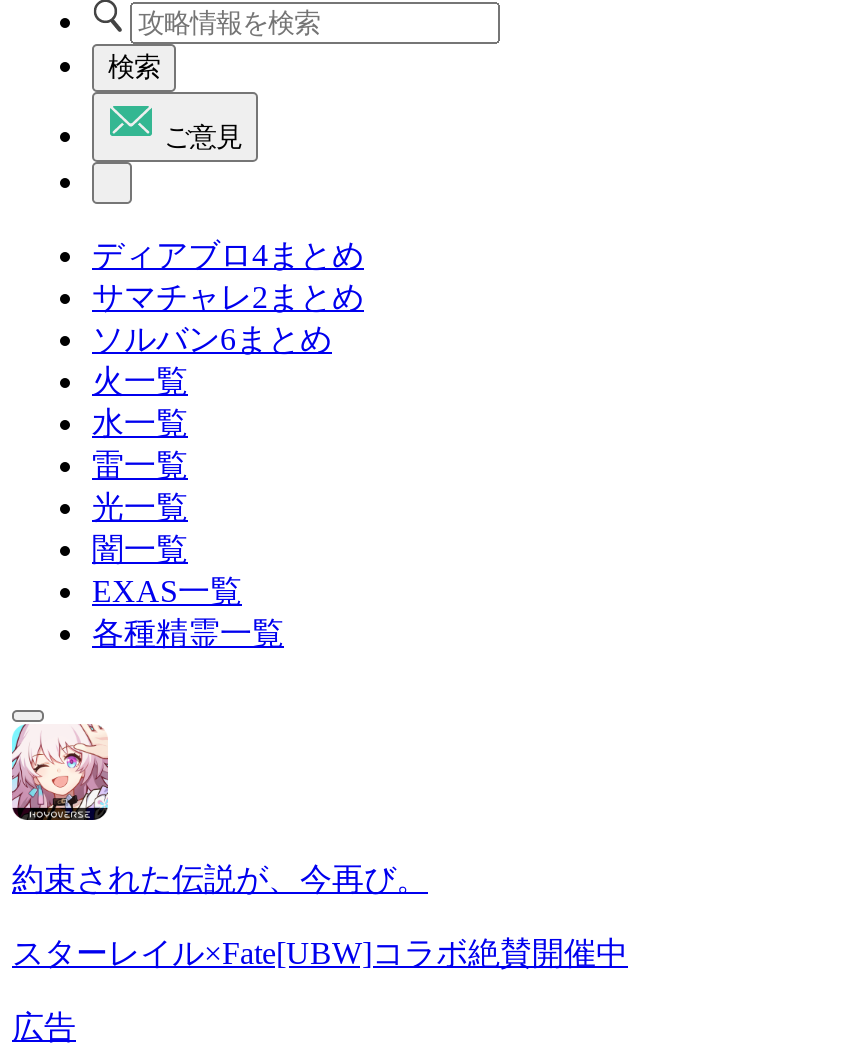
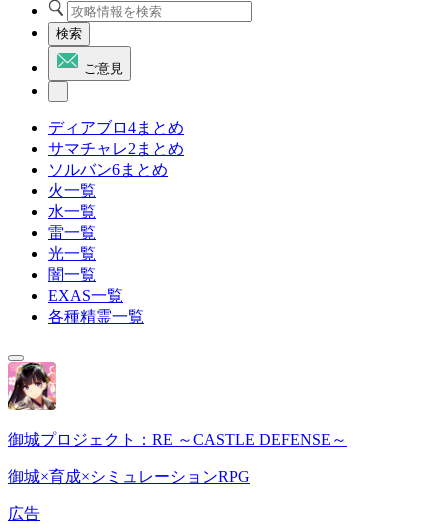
[10,722,428,896] [image] | 約束された伝説が、今再び。 -> [7,361,347,448] [image] | 御城プロジェクト：RE ～CASTLE DEFENSE～
[12,936,628,970] スターレイル×Fate[UBW]コラボ絶賛開催中 -> [8,468,250,485] 御城×育成×シミュレーションRPG

